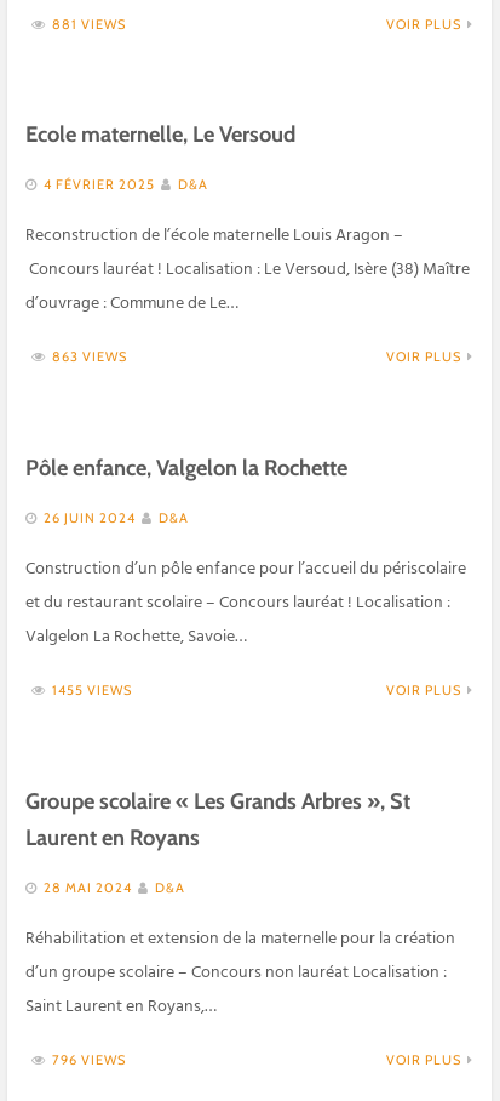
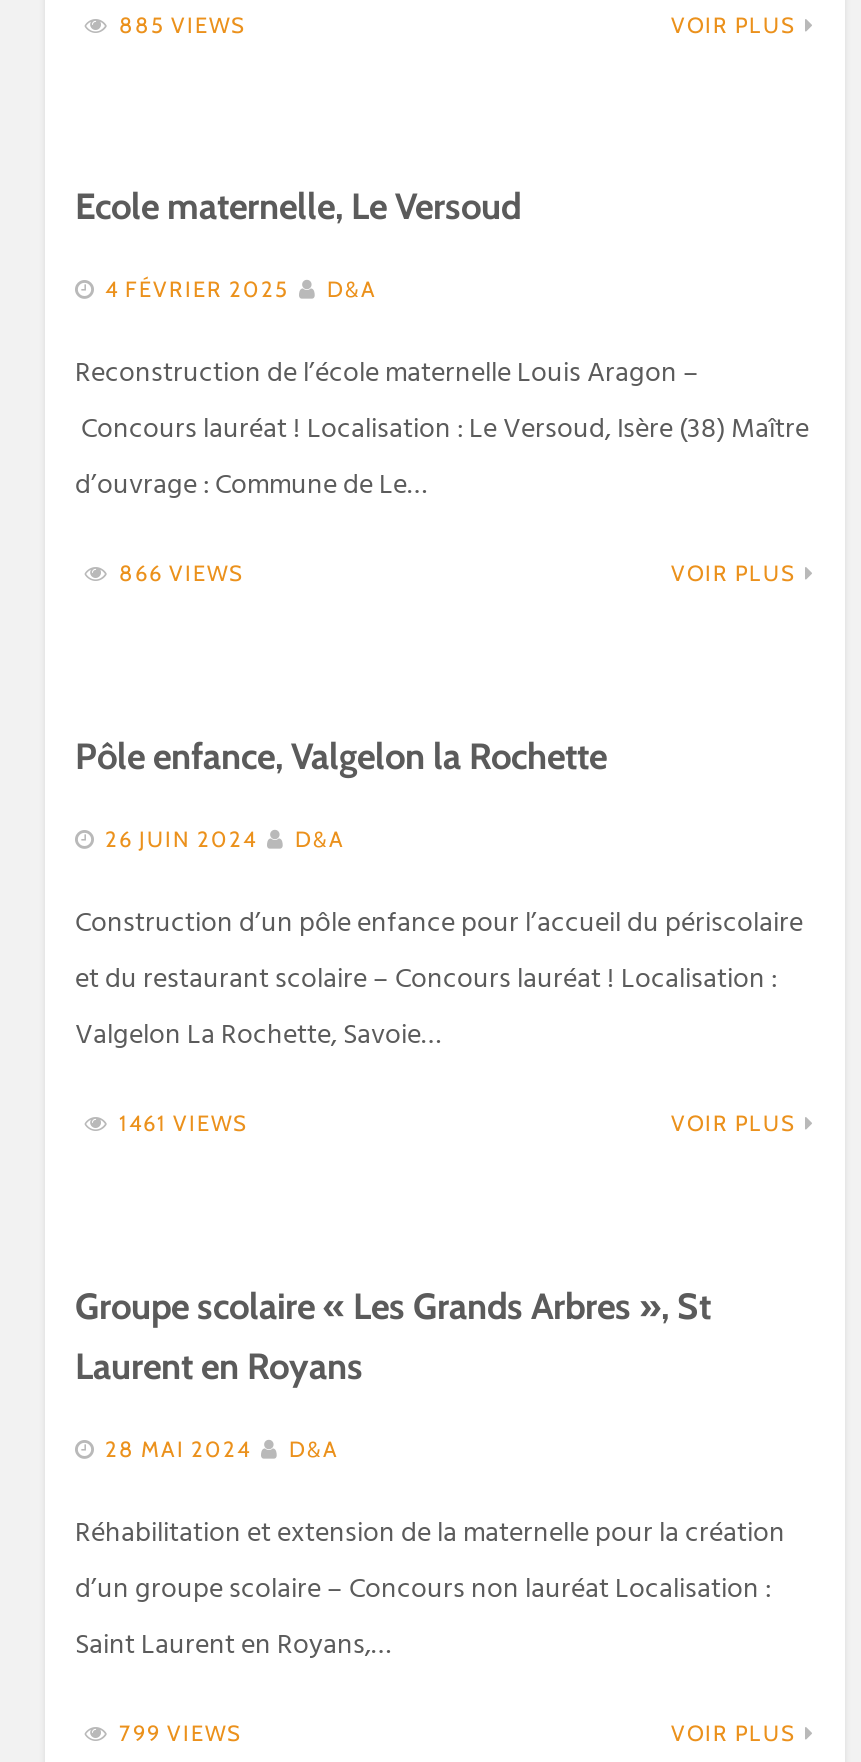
[52,16,126,33] 881 VIEWS -> [119,11,245,39] 885 VIEWS
[52,348,127,365] 863 VIEWS -> [119,559,243,587] 866 VIEWS
[52,682,132,699] 1455 VIEWS -> [119,1109,247,1137] 1461 VIEWS
[52,1052,126,1069] 796 VIEWS -> [119,1719,241,1747] 799 VIEWS

